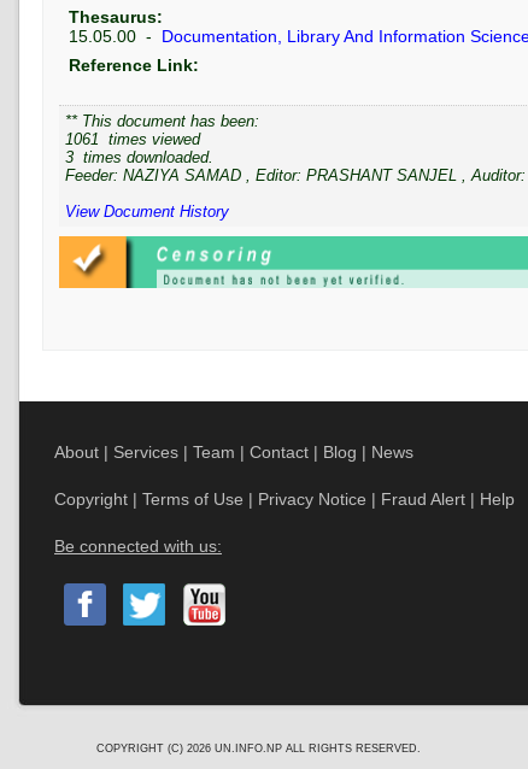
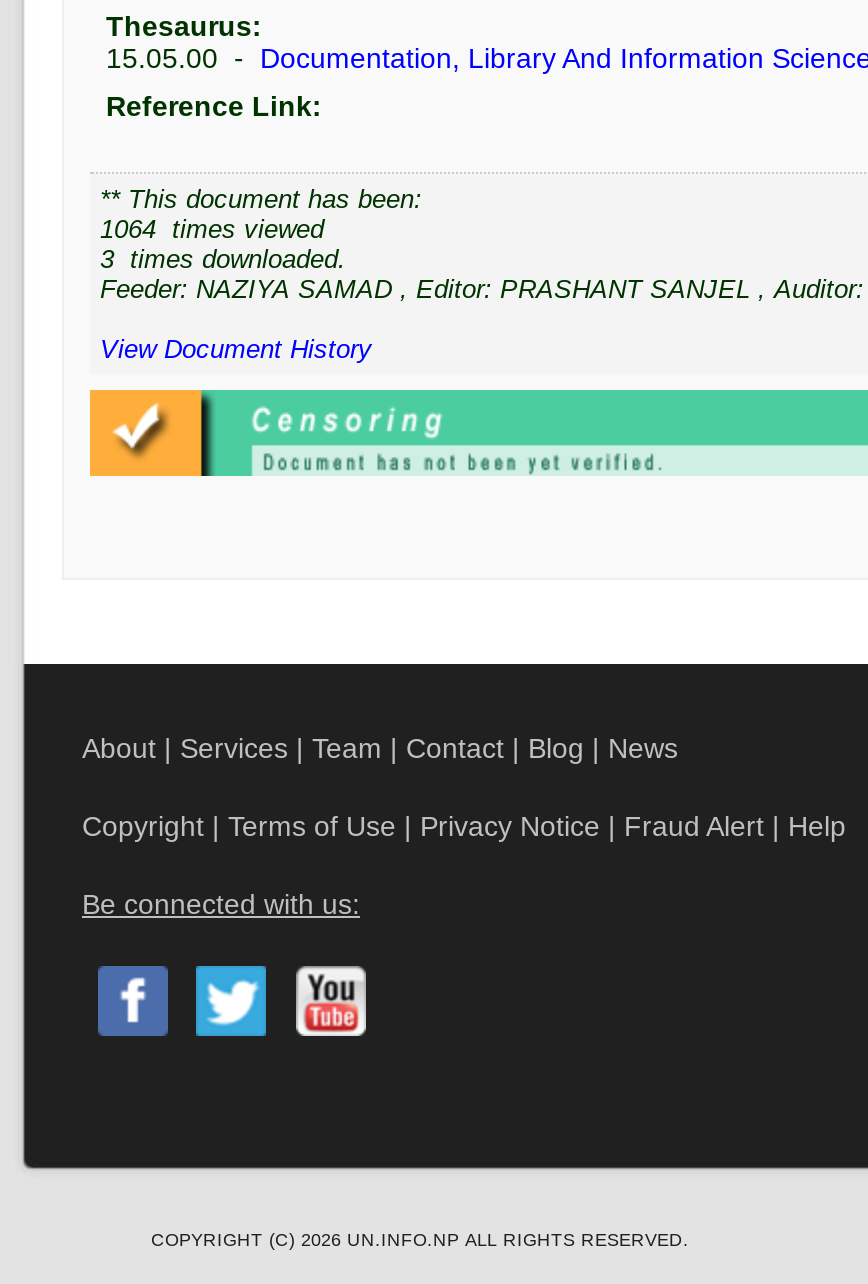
[65,130,200,148] 1061 times viewed -> [100,214,324,244] 1064 times viewed

